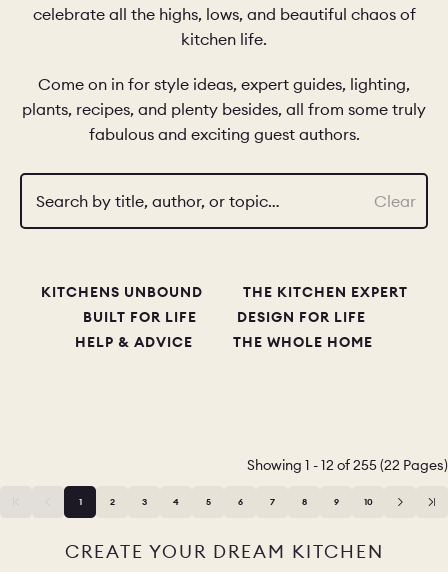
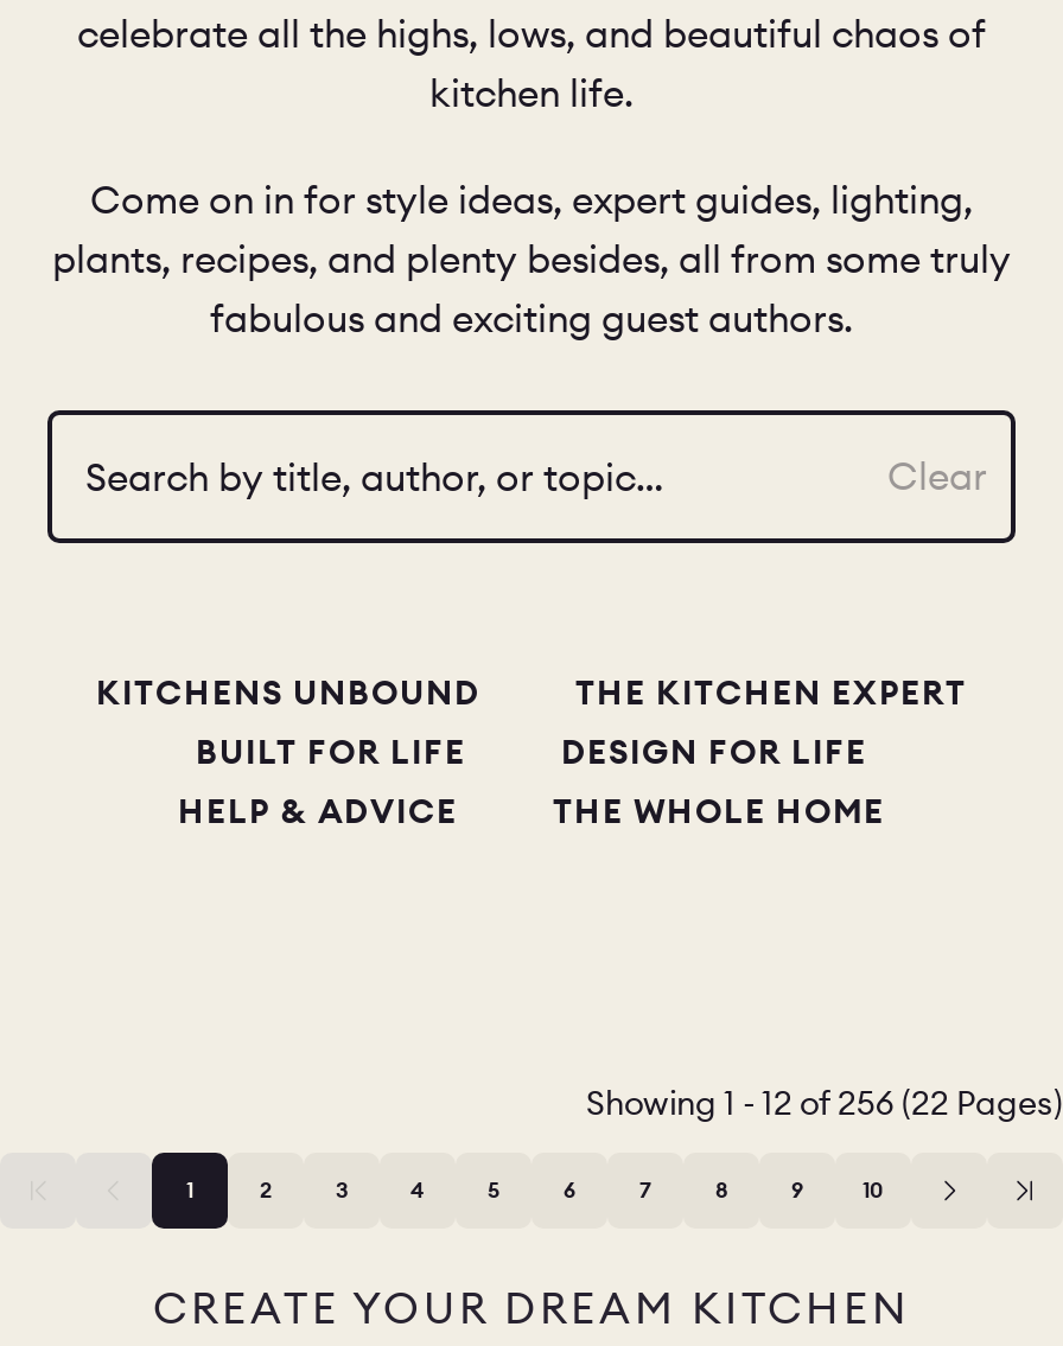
[247,456,448,474] Showing 1 - 12 of 255 (22 Pages) -> [586,1082,1063,1124] Showing 1 - 12 of 256 (22 Pages)

